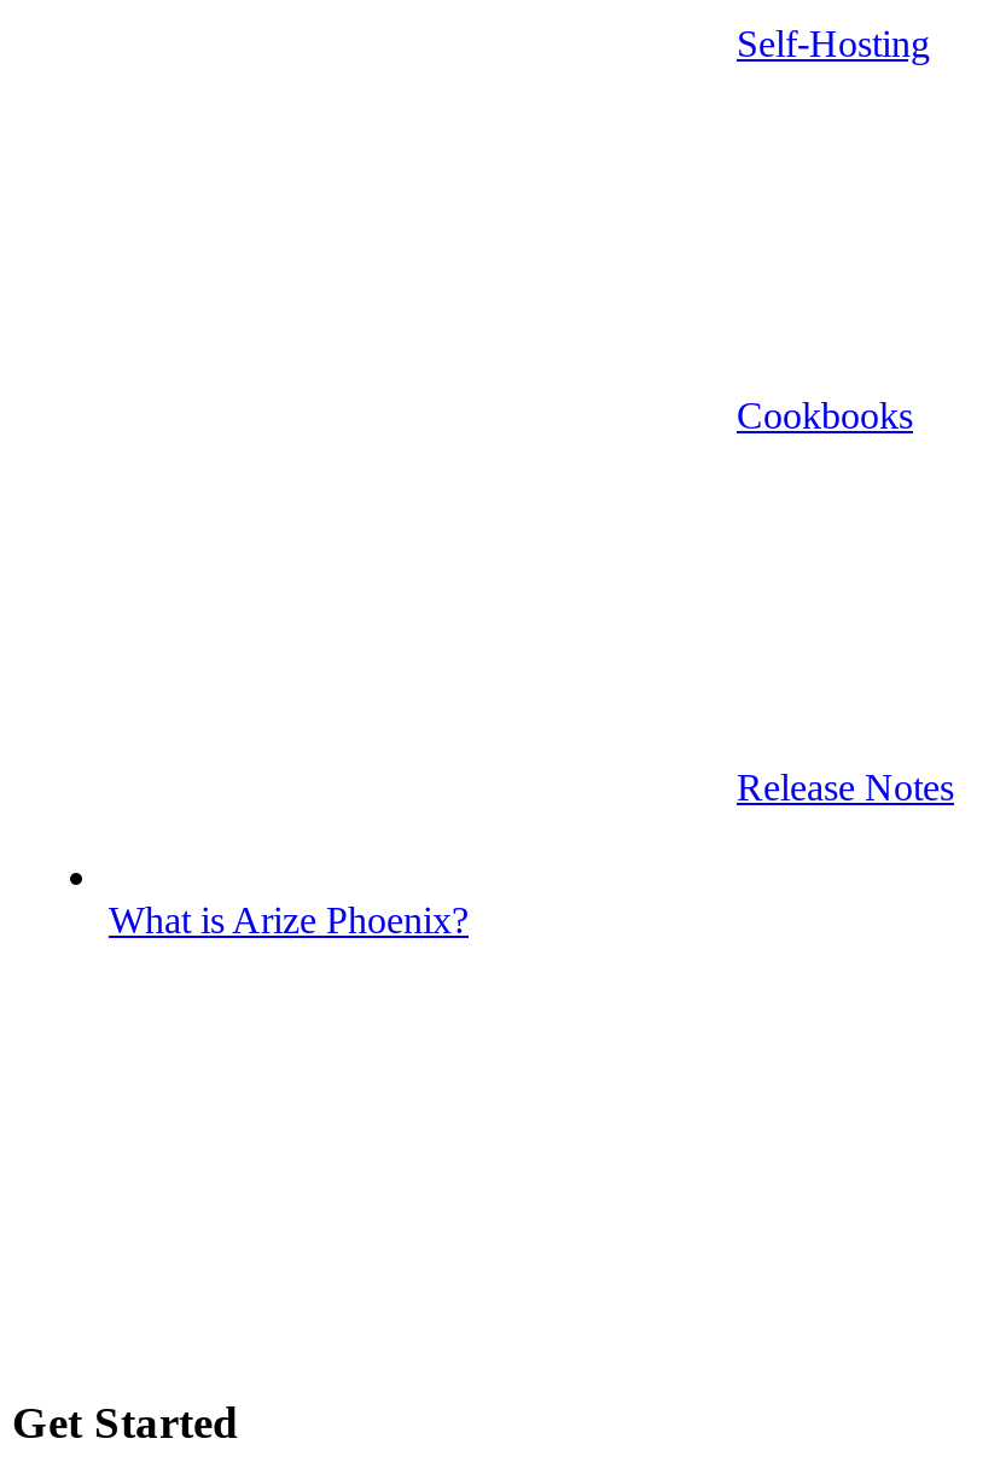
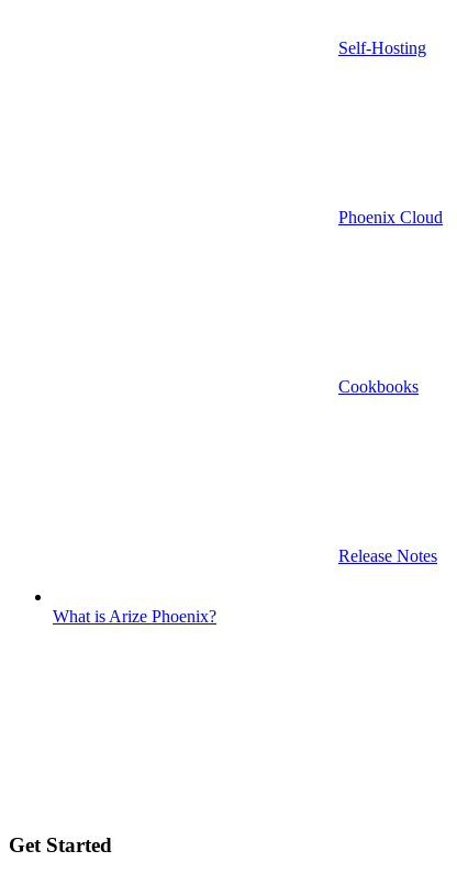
none -> [338,208,443,226] Phoenix Cloud

